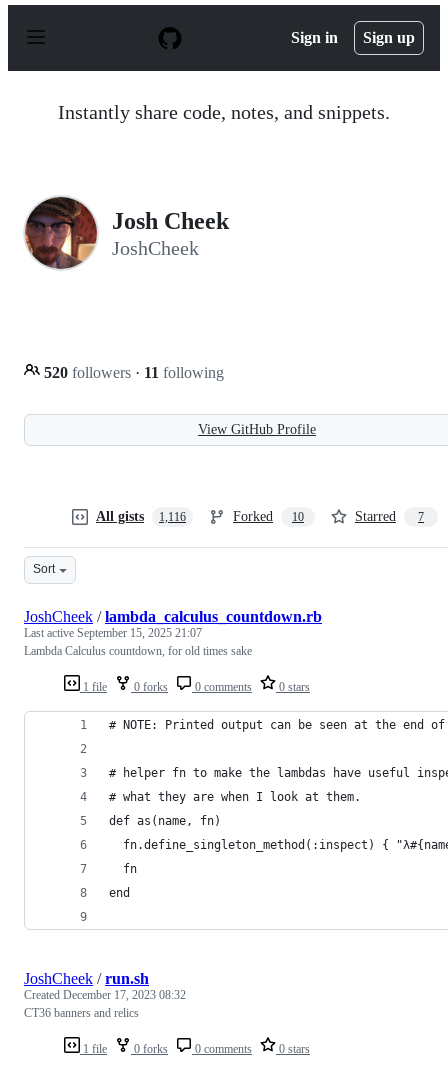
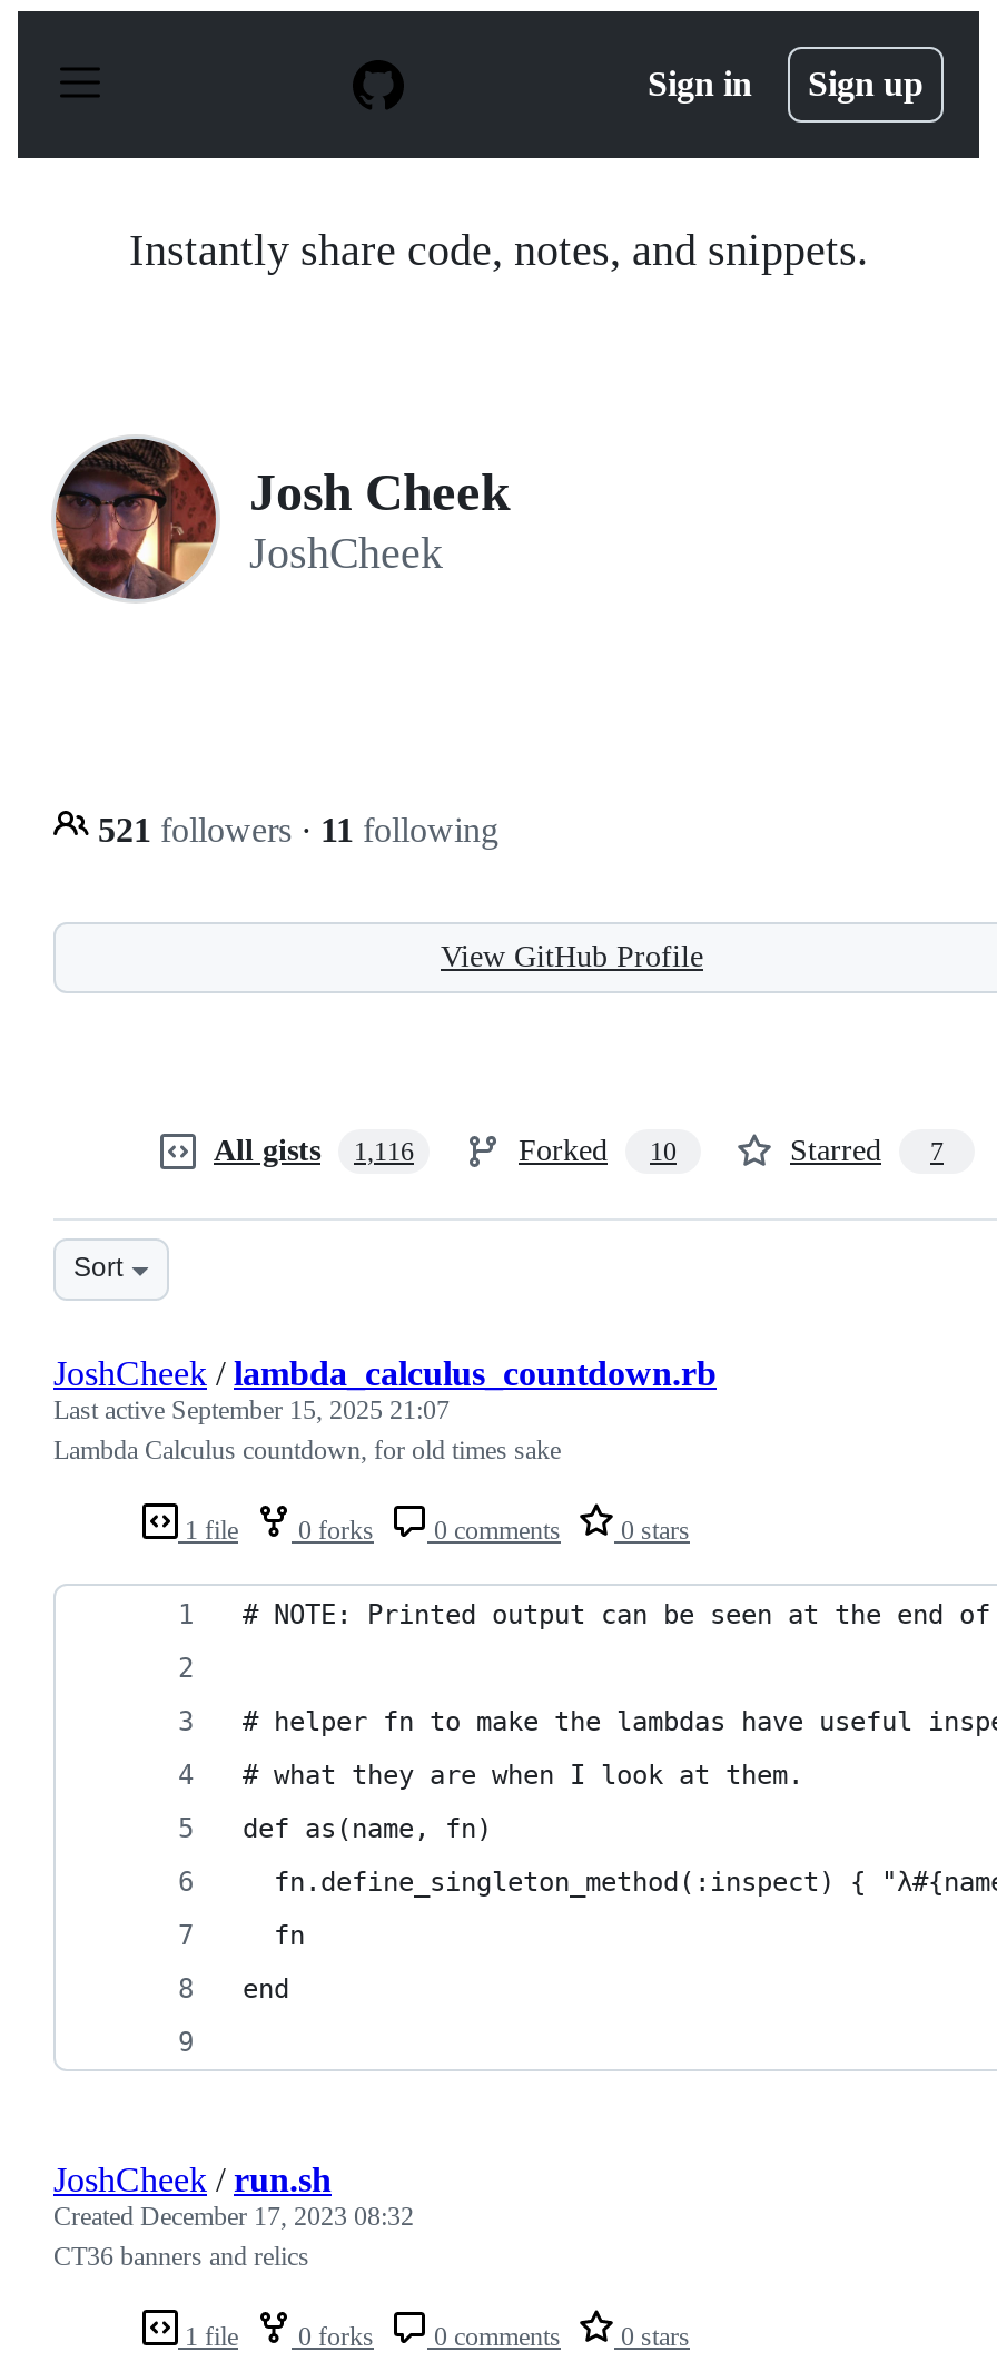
[44,364,224,381] 520 followers · 11 following -> [98,811,498,848] 521 followers · 11 following

